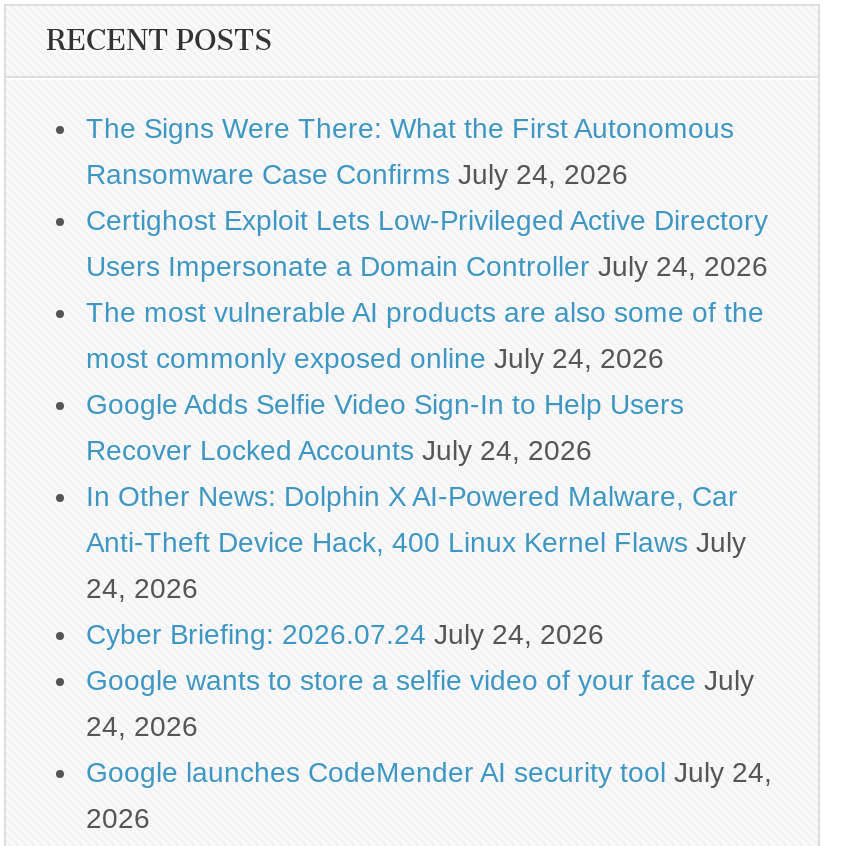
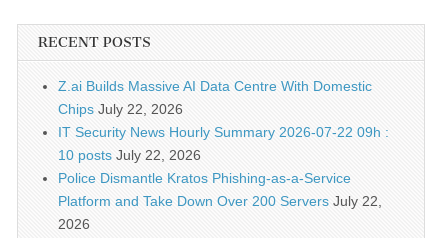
[86,113,772,789] The Signs Were There: What the First Autonomous | Ransomware Case Confirms July 24, 2026 | Certighost Exploit Lets Low-Privileged Active Directory | Users Impersonate a Domain Controller July 24, 2026 | The most vulnerable AI products are also some of the | most commonly exposed online July 24, 2026 | Google Adds Selfie Video Sign-In to Help Users | Recover Locked Accounts July 24, 2026 | In Other News: Dolphin X AI-Powered Malware, Car | Anti-Theft Device Hack, 400 Linux Kernel Flaws July | 24, 2026 | Cyber Briefing: 2026.07.24 July 24, 2026 | Google wants to store a selfie video of your face July | 24, 2026 | Google launches CodeMender AI security tool July 24, -> [58,78,389,209] Z.ai Builds Massive AI Data Centre With Domestic | Chips July 22, 2026 | IT Security News Hourly Summary 2026-07-22 09h : | 10 posts July 22, 2026 | Police Dismantle Kratos Phishing-as-a-Service | Platform and Take Down Over 200 Servers July 22,

